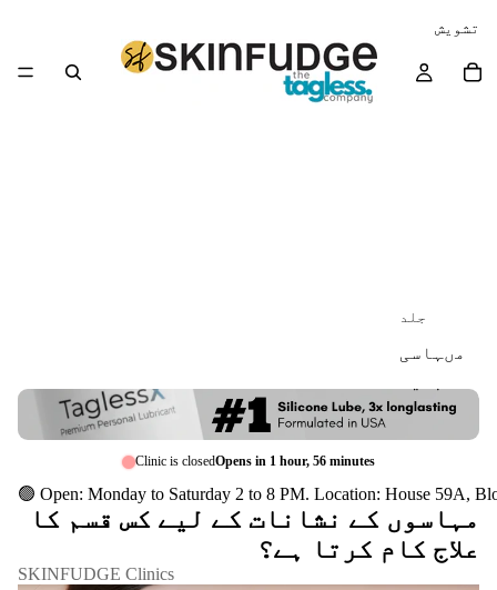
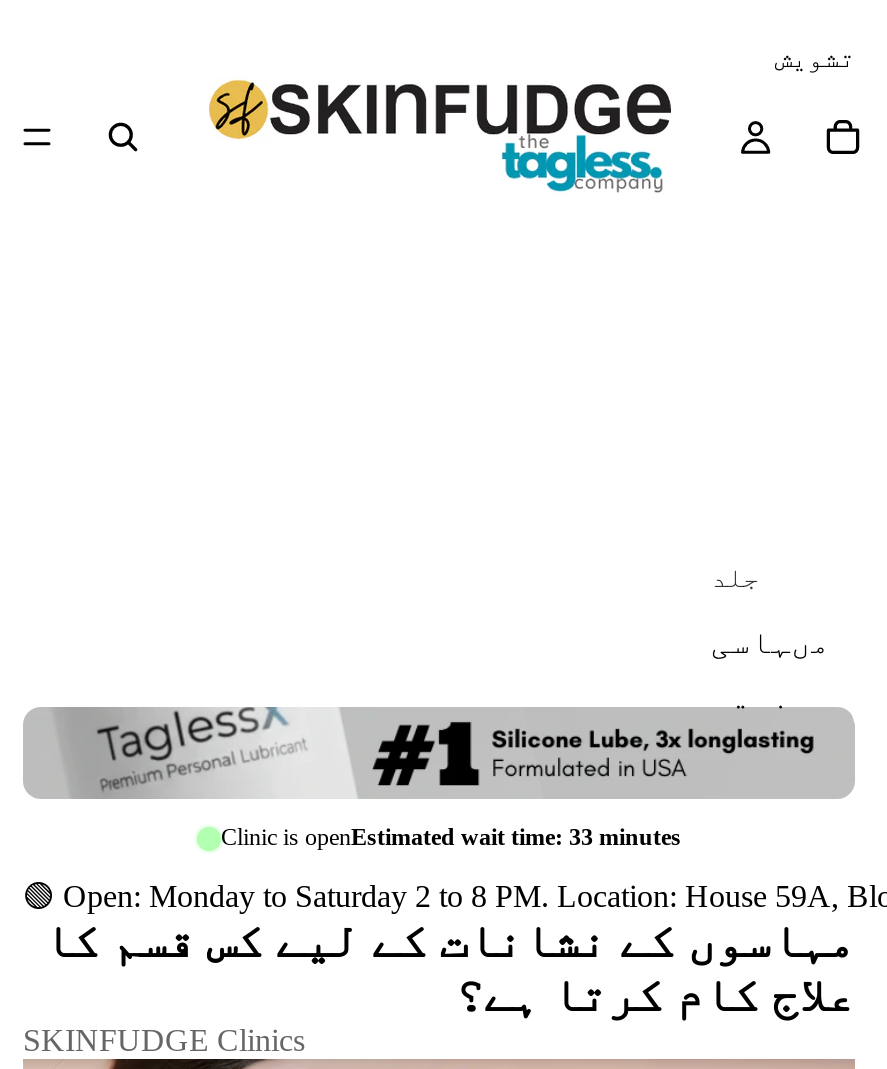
[135,454,375,469] Clinic is closedOpens in 1 hour, 56 minutes -> [221,823,681,851] Clinic is openEstimated wait time: 33 minutes

